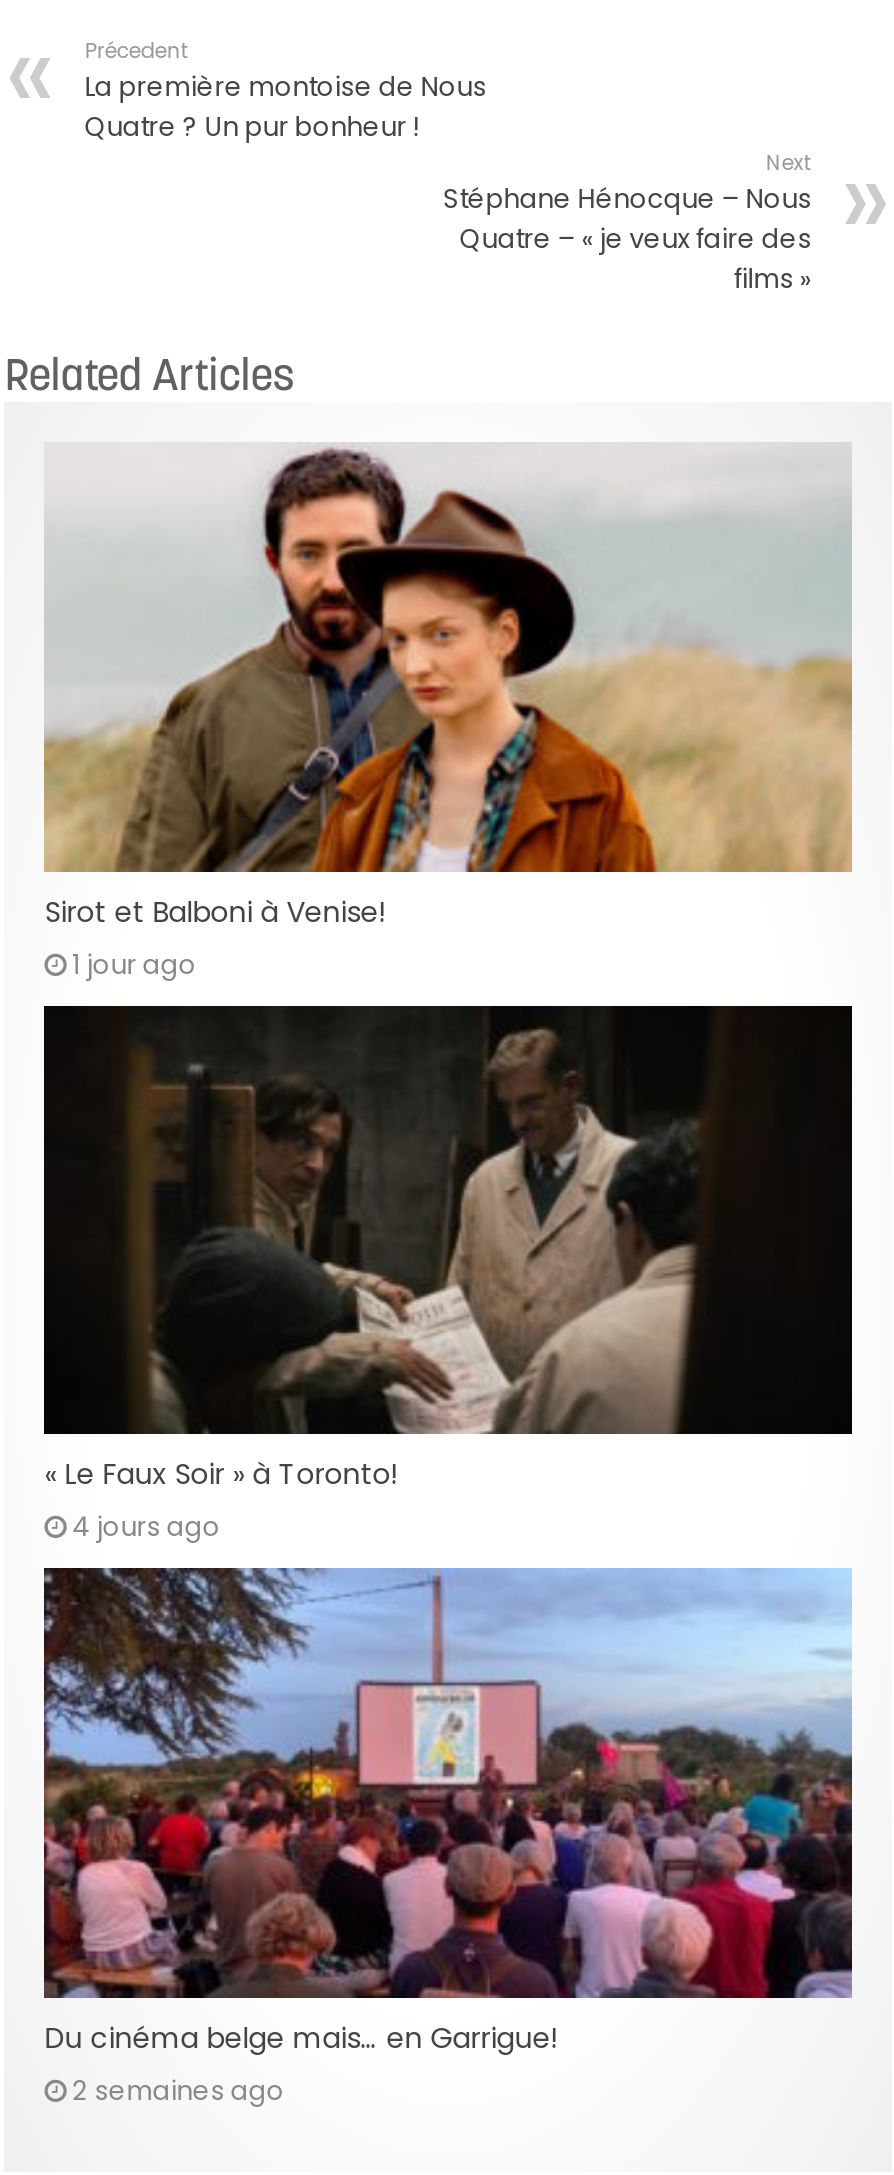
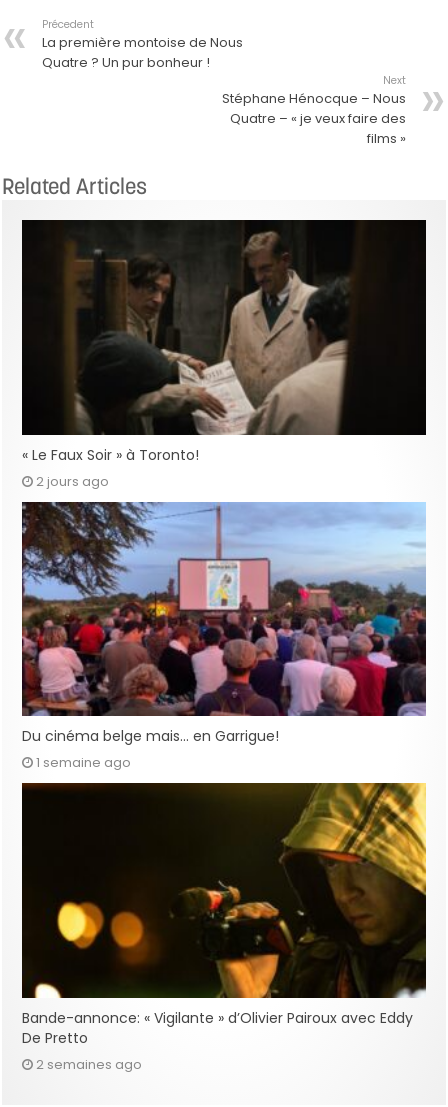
[44,442,854,983] [image] | Sirot et Balboni à Venise! | 1 jour ago -> none
moved [44,1008,718,1495] -> [22,221,359,465]: [image] | « Le Faux Soir » à Toronto!
[72,1509,220,1547] 4 jours ago -> [36,472,109,491] 2 jours ago
moved [40,1564,856,2058] -> [20,499,428,746]: [image] | Du cinéma belge mais… en Garrigue!
none -> [21,782,427,1048] [image] | Bande-annonce: « Vigilante » d’Olivier Pairoux avec Eddy | De Pretto
none -> [36,753,131,772] 1 semaine ago

